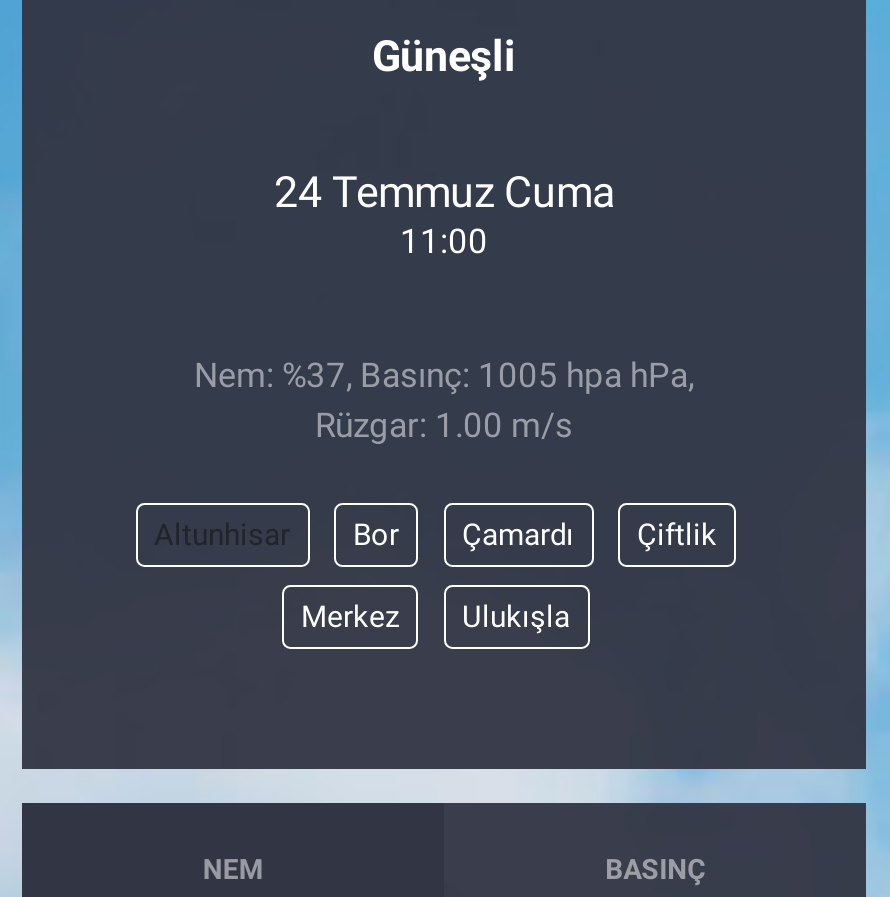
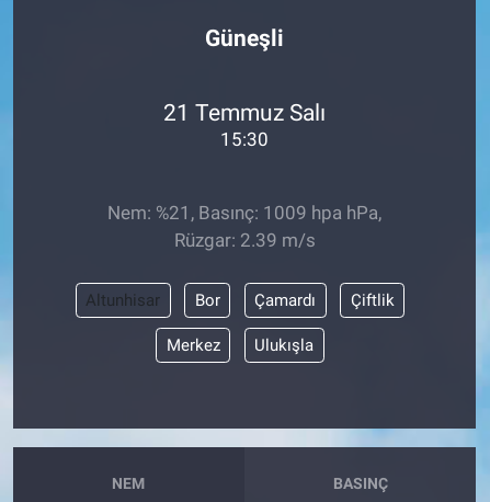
[274,167,614,217] 24 Temmuz Cuma -> [163,99,326,126] 21 Temmuz Salı
[400,221,488,261] 11:00 -> [220,128,269,150] 15:30
[194,356,694,396] Nem: %37, Basınç: 1005 hpa hPa, -> [107,202,381,224] Nem: %21, Basınç: 1009 hpa hPa,
[315,406,573,446] Rüzgar: 1.00 m/s -> [174,230,315,252] Rüzgar: 2.39 m/s

